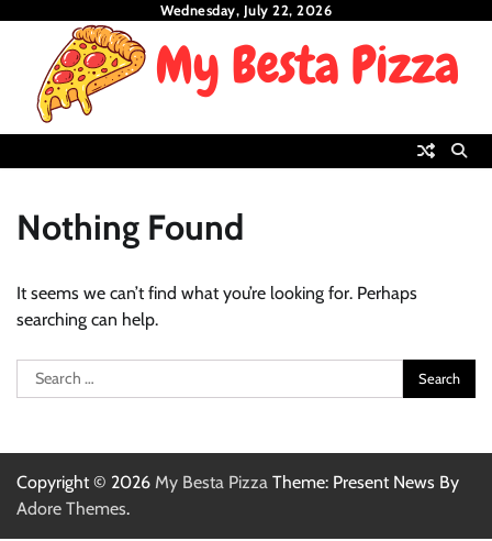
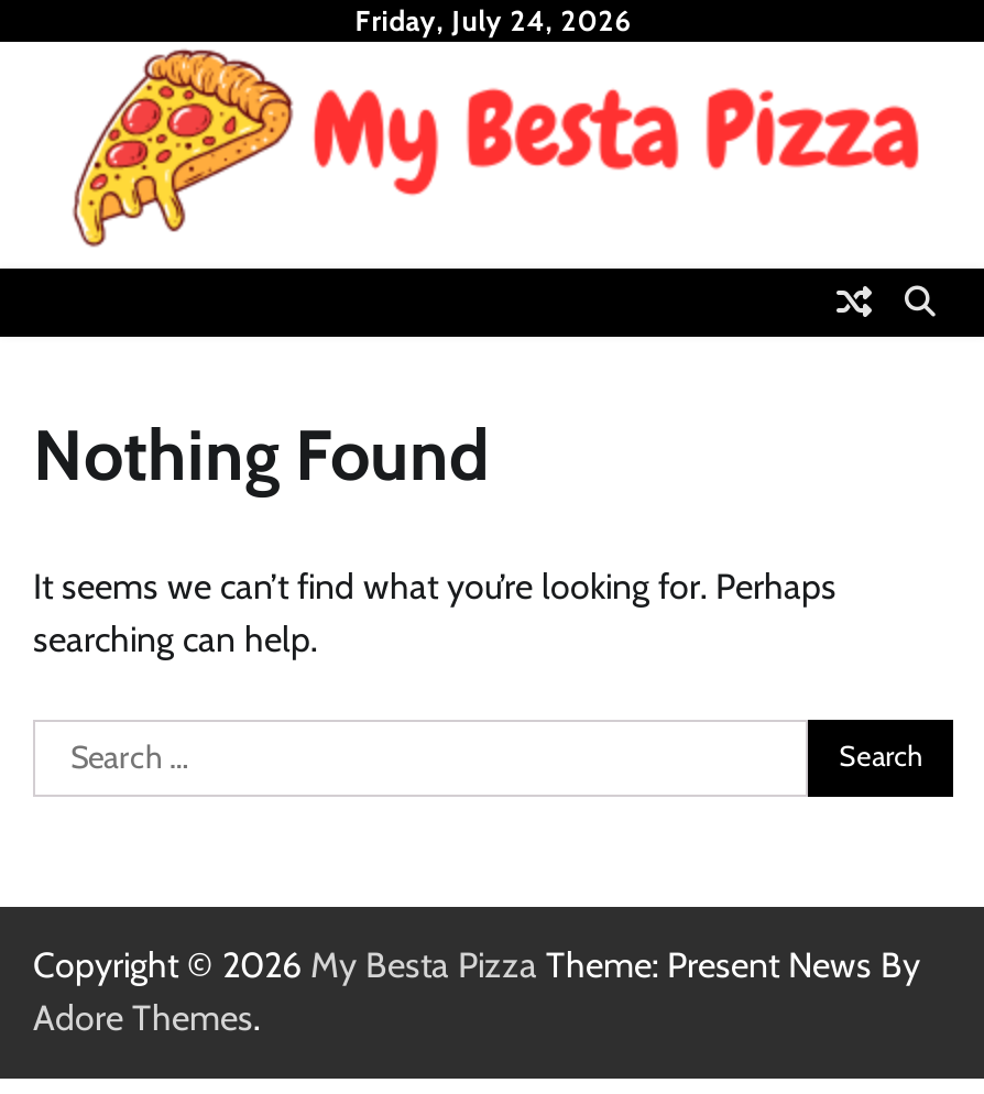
[160,2,332,19] Wednesday, July 22, 2026 -> [355,4,631,37] Friday, July 24, 2026

